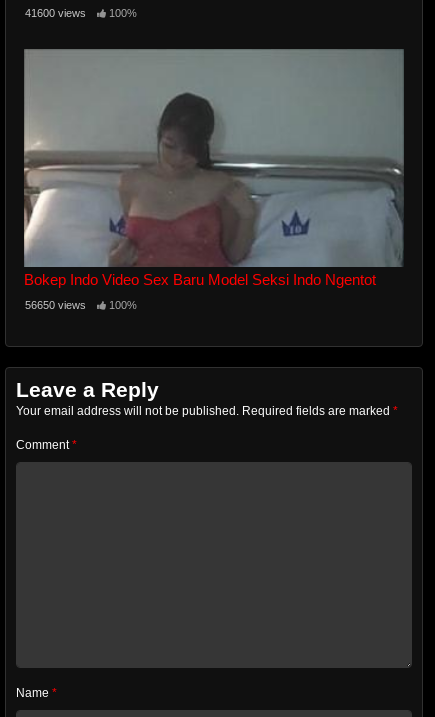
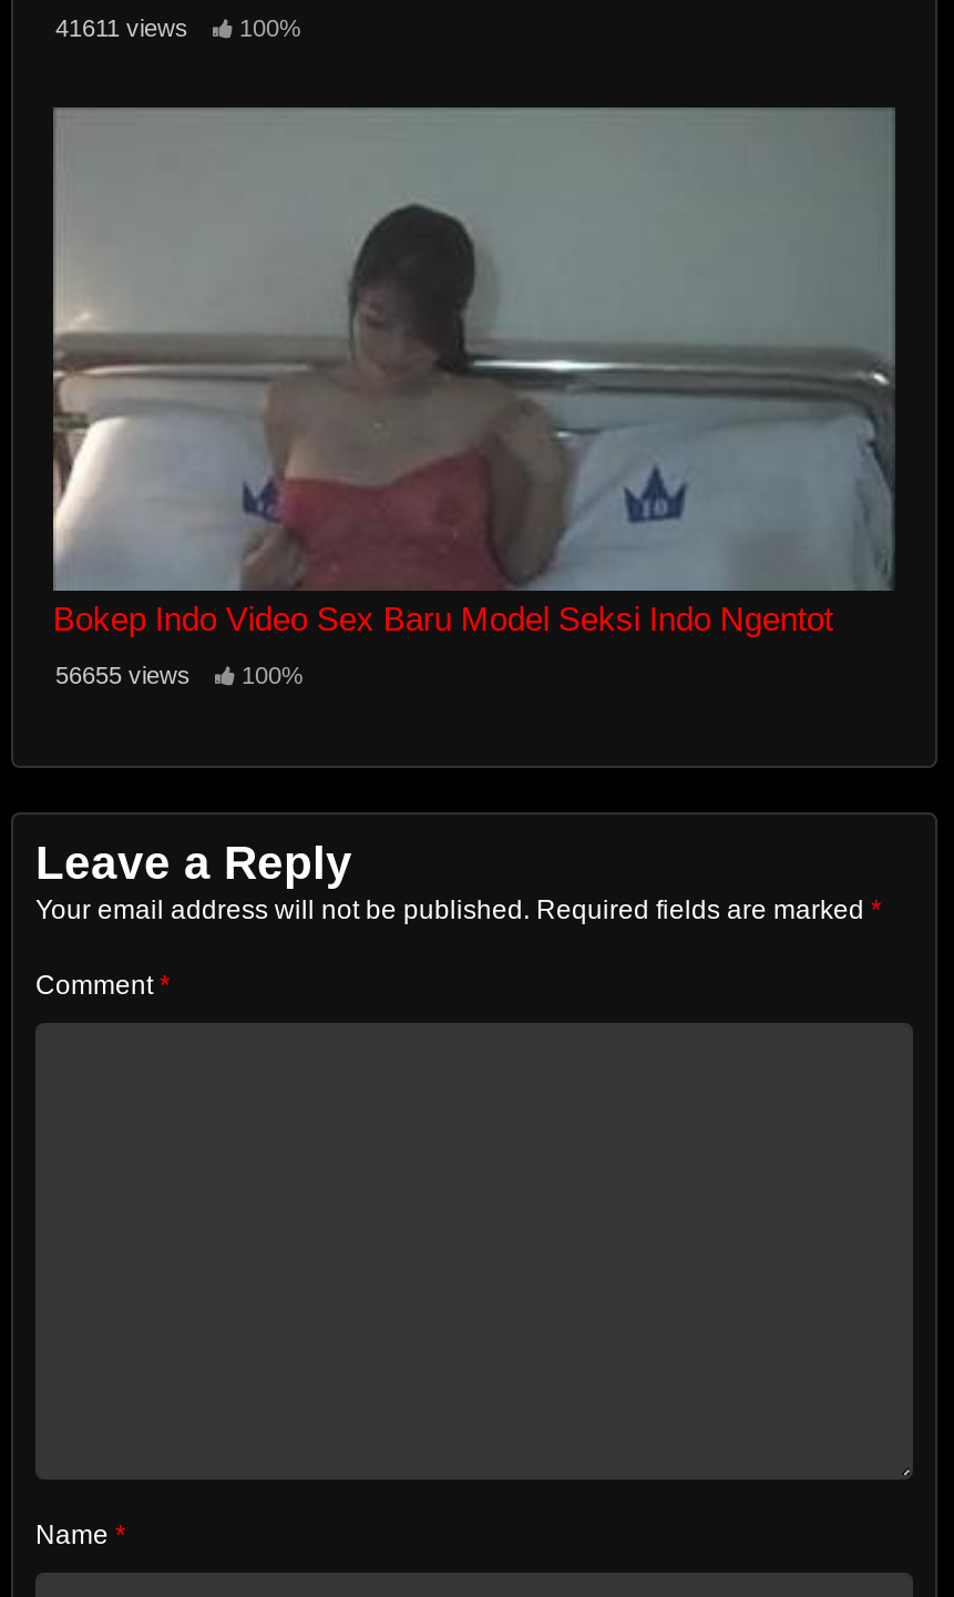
[25,7,137,19] 41600 views 100% -> [55,15,301,42] 41611 views 100%
[25,299,137,311] 56650 views 100% -> [55,661,304,688] 56655 views 100%

